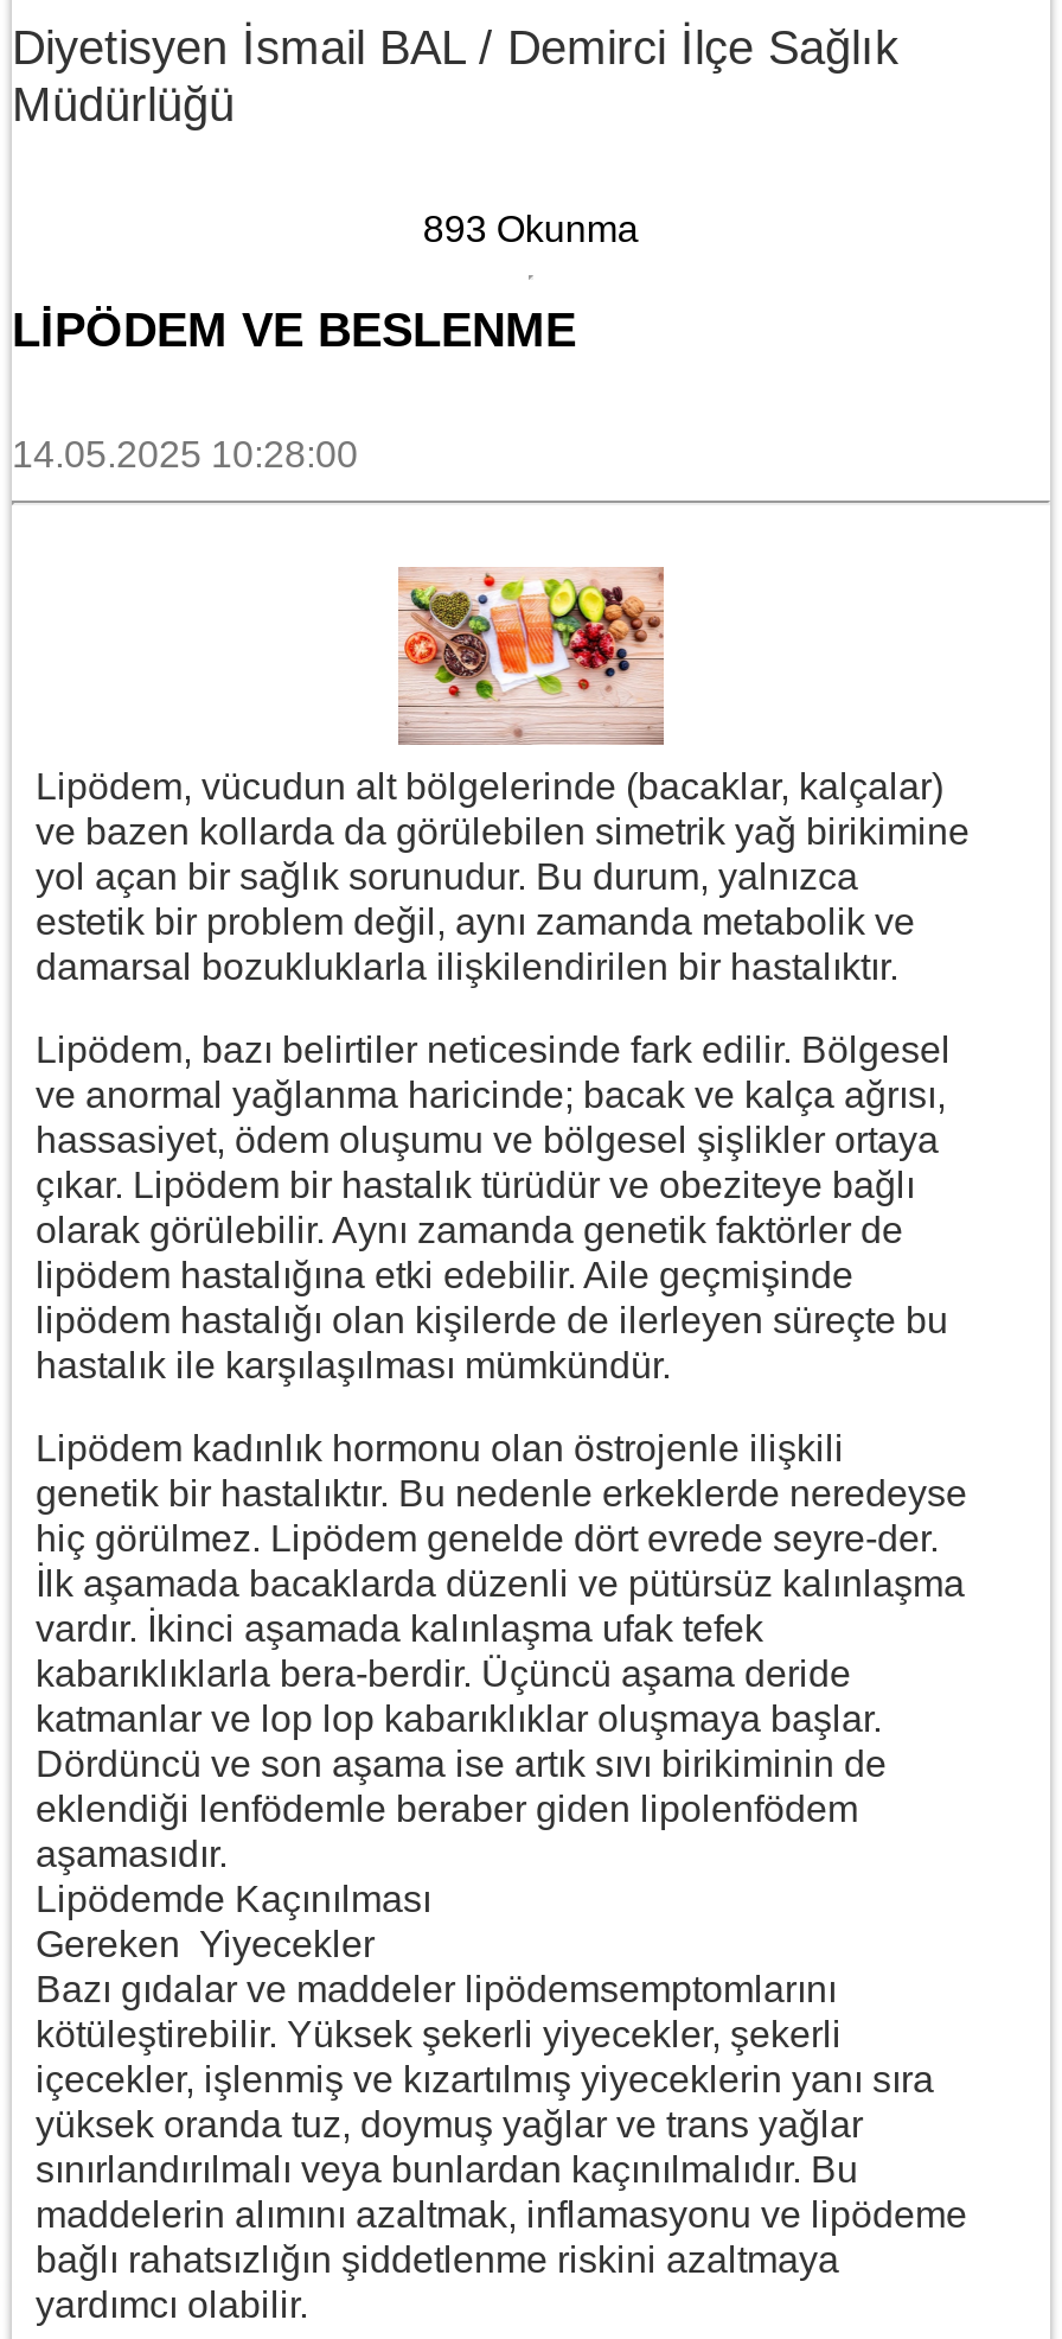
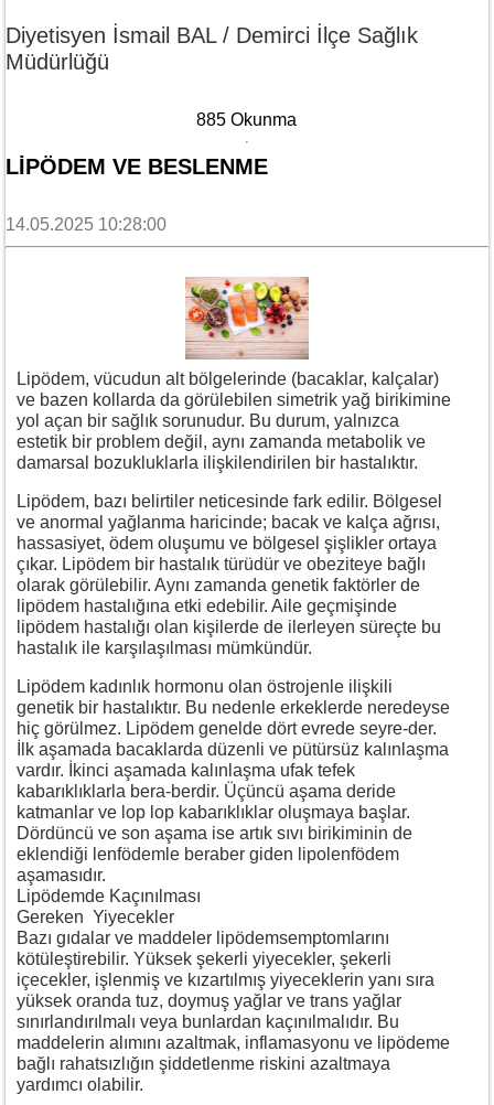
[423,209,639,249] 893 Okunma -> [197,110,297,129] 885 Okunma

